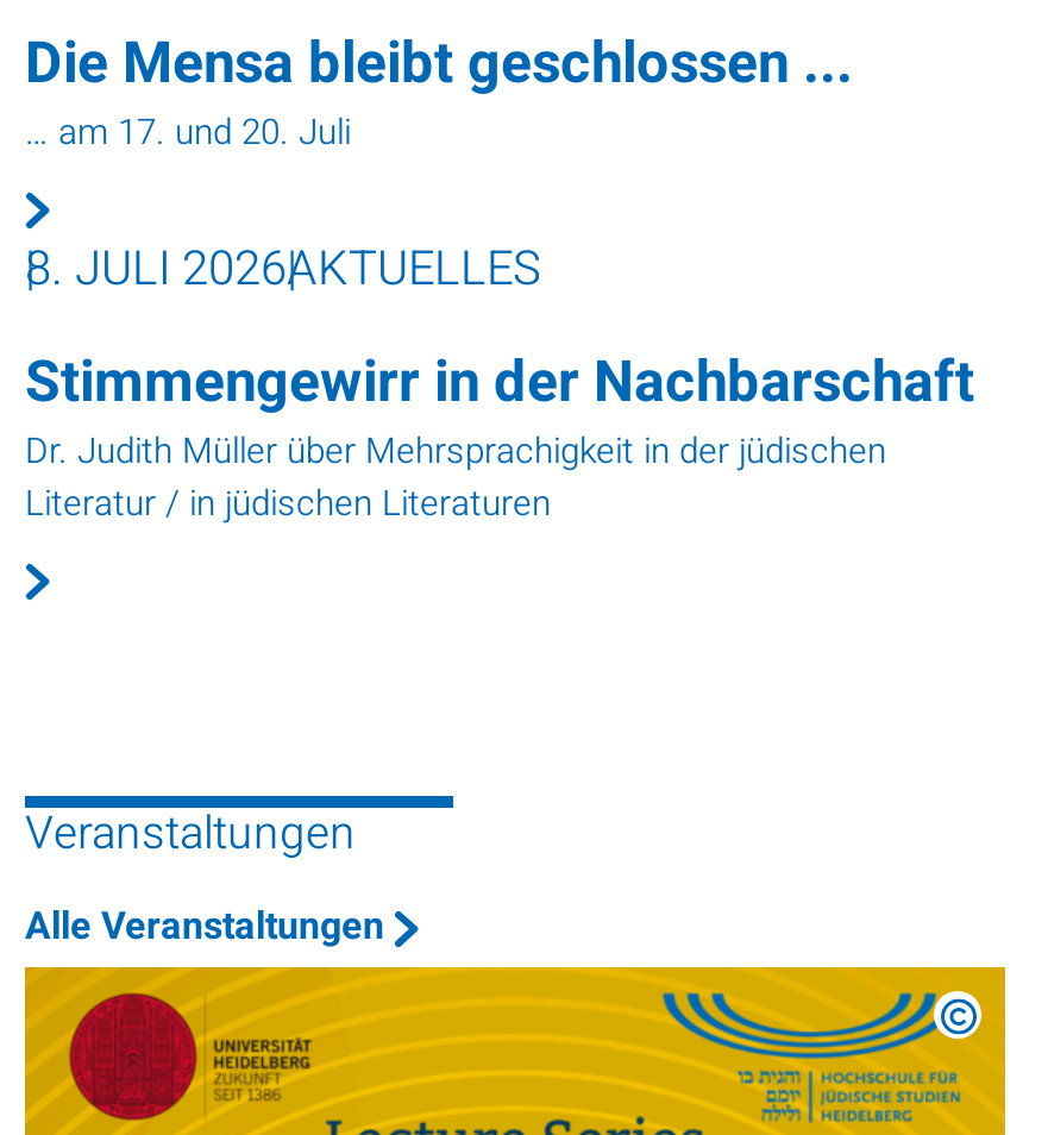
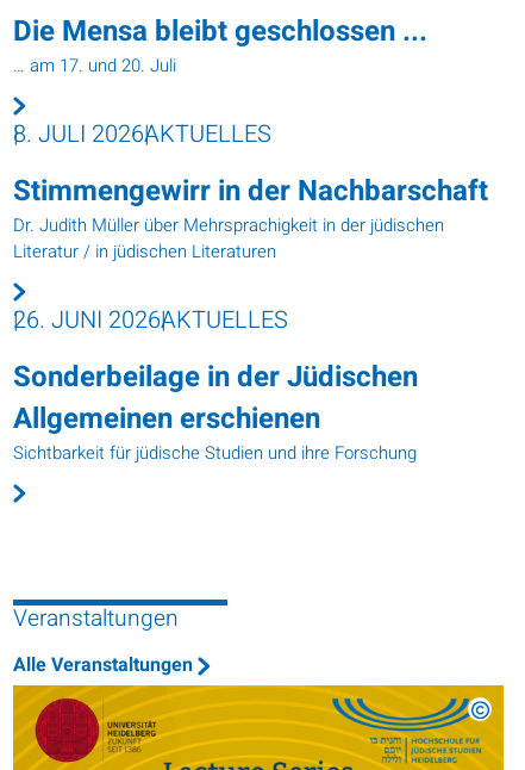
none -> [13,303,418,467] 26. JUNI 2026AKTUELLES | Sonderbeilage in der Jüdischen | Allgemeinen erschienen | Sichtbarkeit für jüdische Studien und ihre Forschung

